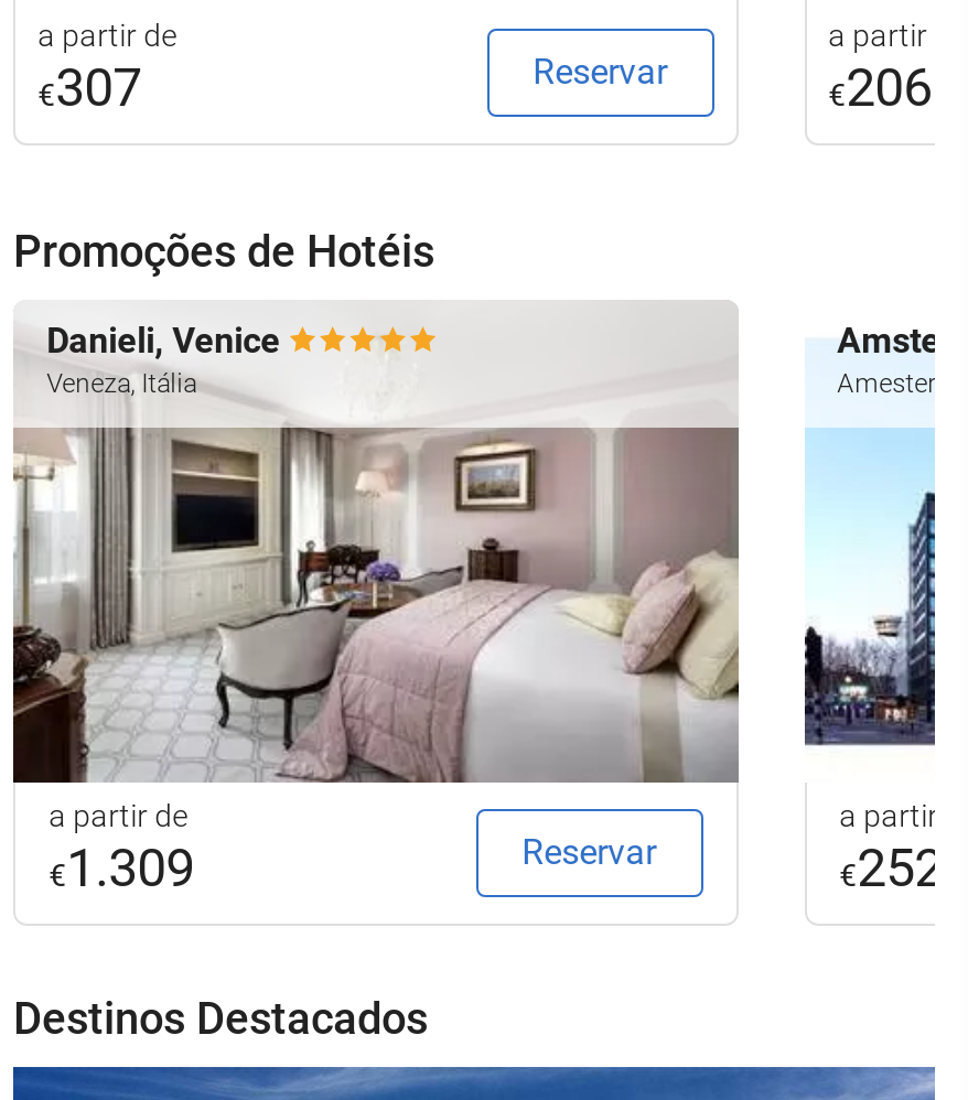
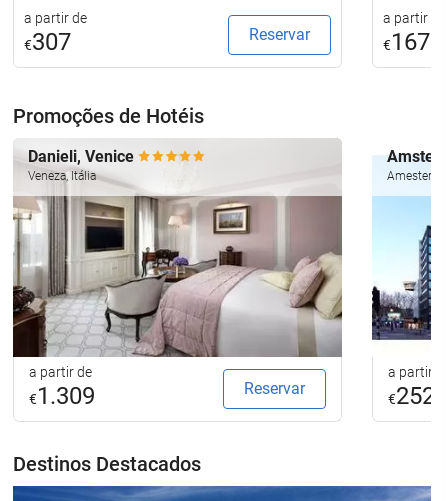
[828,58,932,119] €206 -> [383,28,430,56] €167

